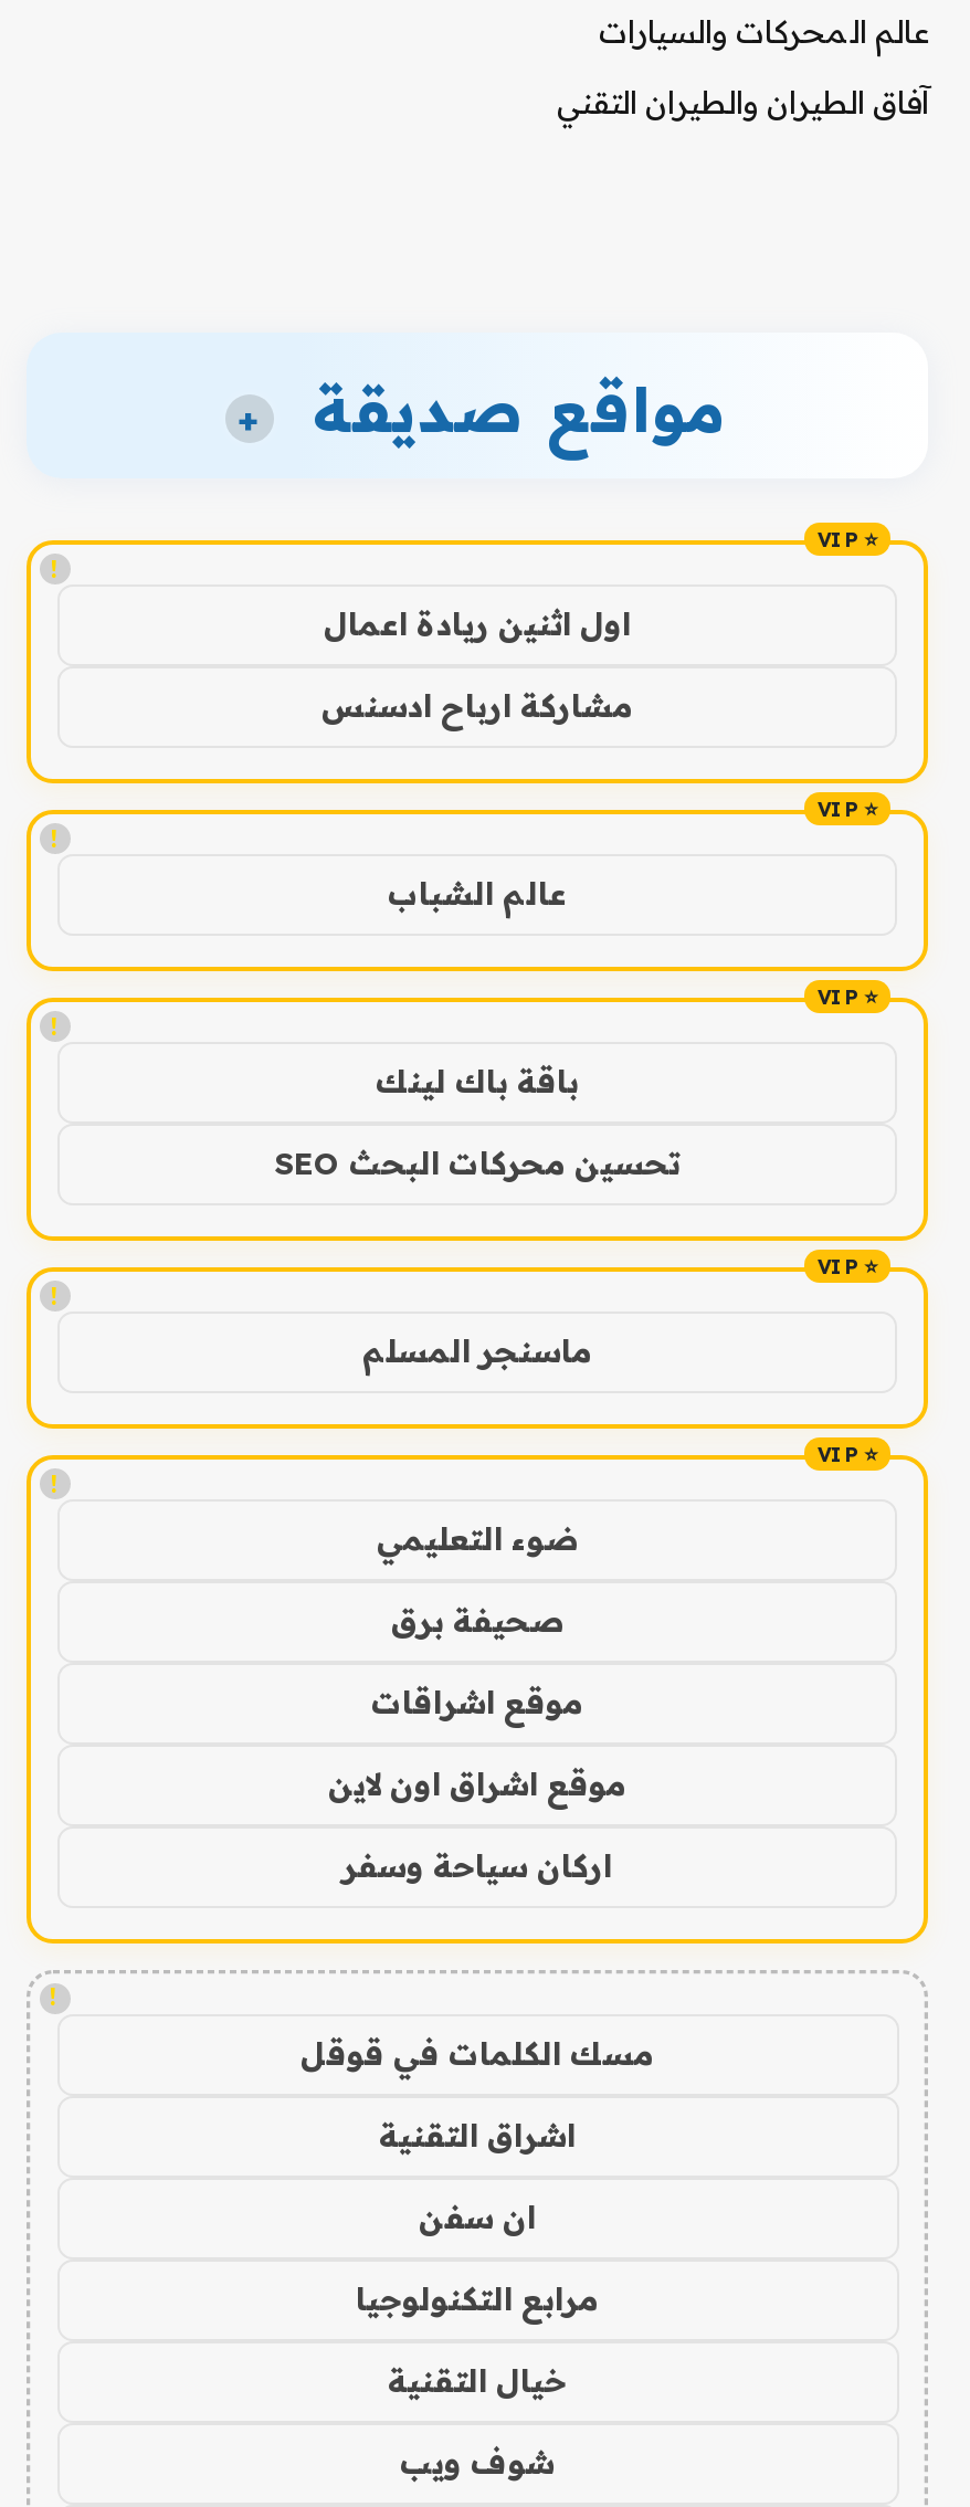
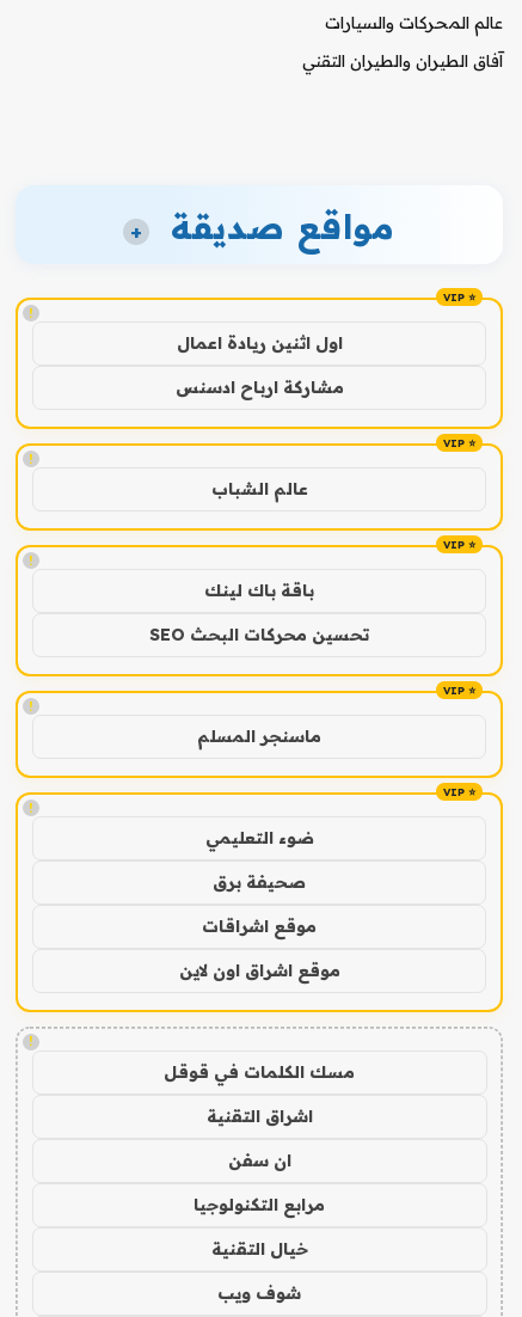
[342,1846,612,1886] اركان سياحة وسفر -> none

